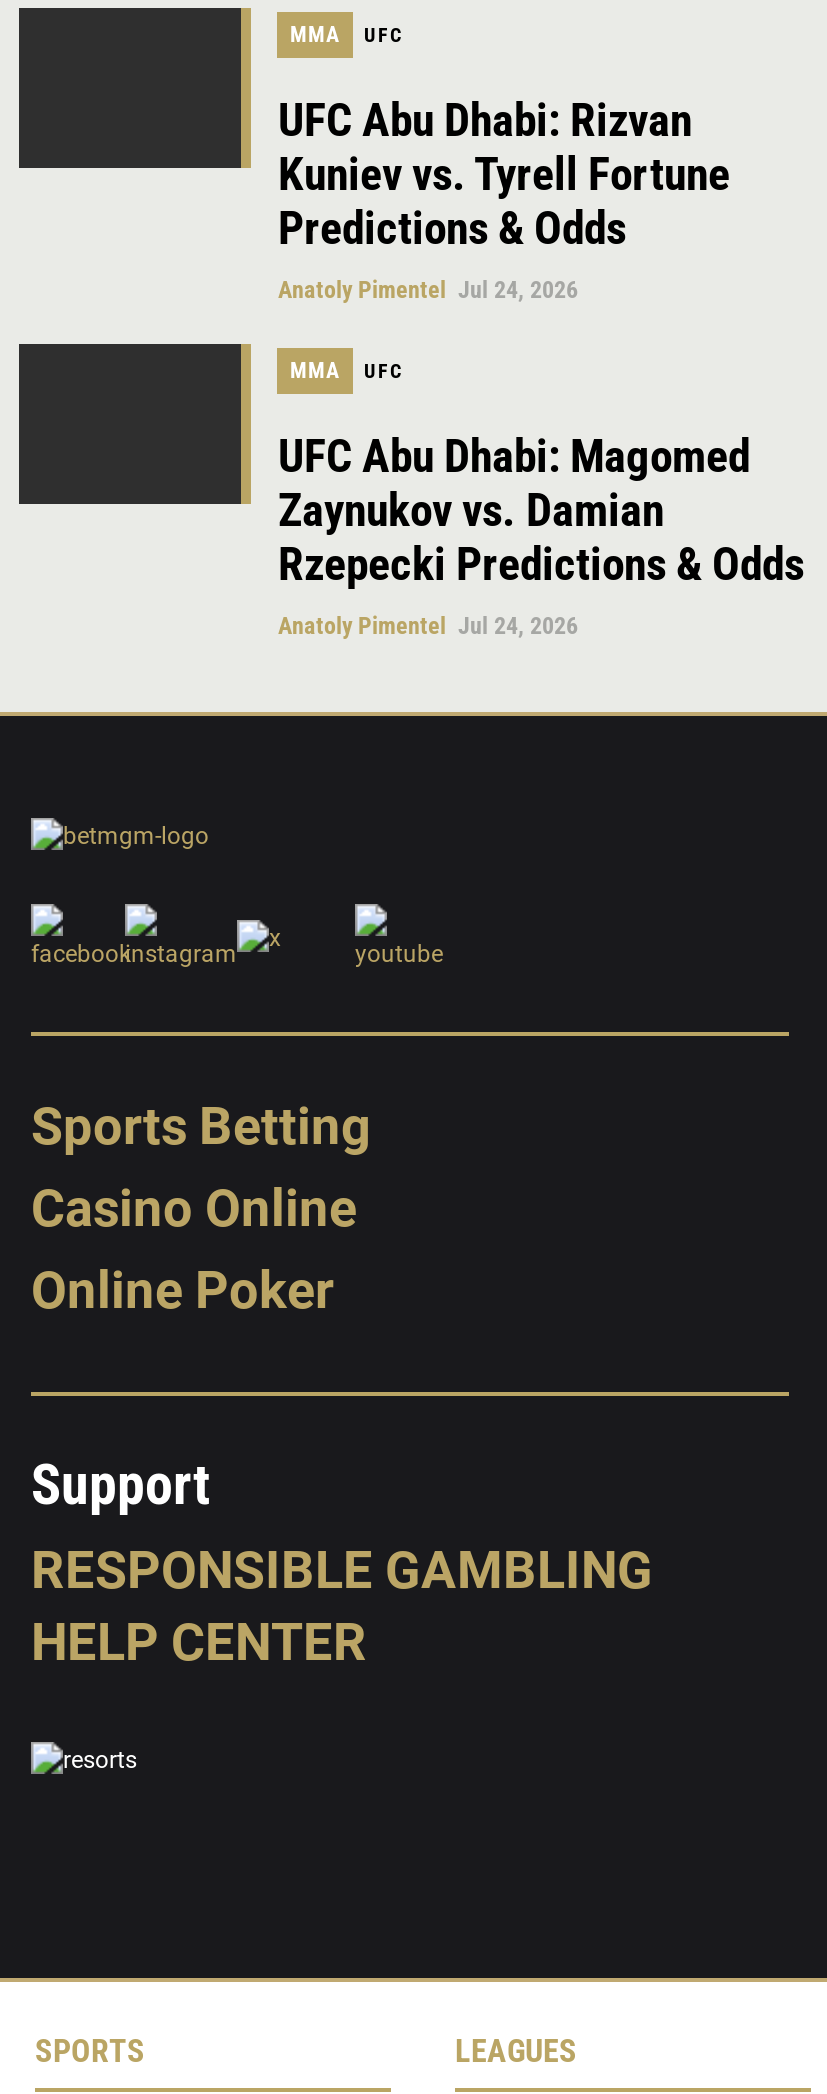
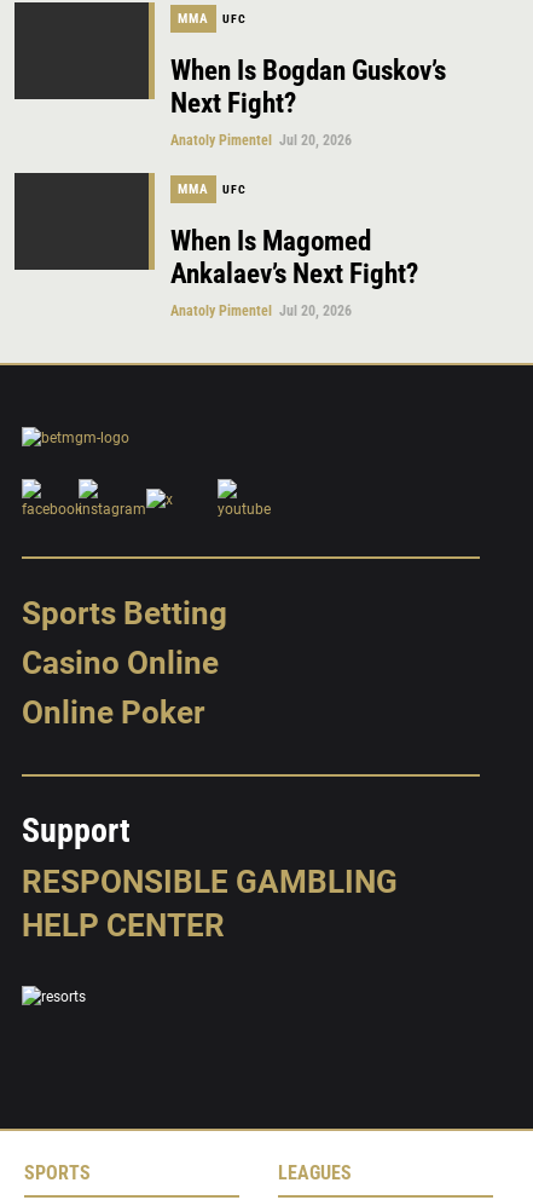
[278,94,730,304] UFC Abu Dhabi: Rizvan | Kuniev vs. Tyrell Fortune | Predictions & Odds | Anatoly Pimentel Jul 24, 2026 -> [171,55,447,149] When Is Bogdan Guskov’s | Next Fight? | Anatoly Pimentel Jul 20, 2026
[278,430,804,640] UFC Abu Dhabi: Magomed | Zaynukov vs. Damian | Rzepecki Predictions & Odds | Anatoly Pimentel Jul 24, 2026 -> [171,225,419,319] When Is Magomed | Ankalaev’s Next Fight? | Anatoly Pimentel Jul 20, 2026

